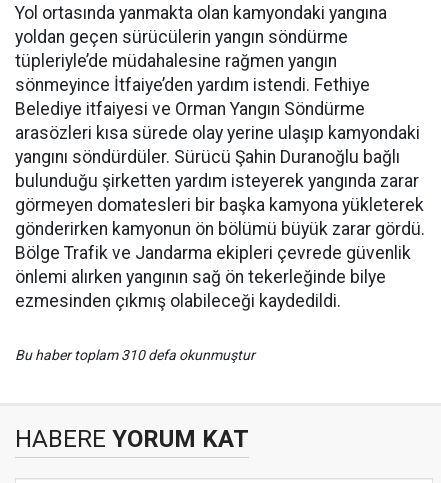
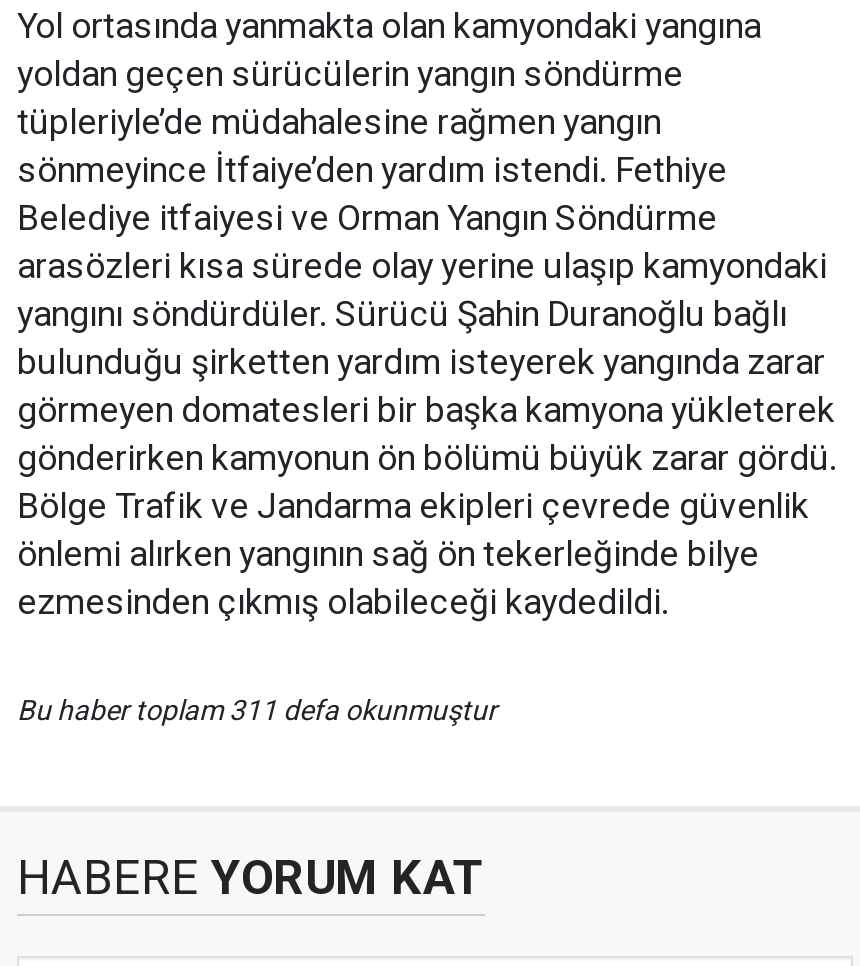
[15,347,255,363] Bu haber toplam 310 defa okunmuştur -> [17,694,497,726] Bu haber toplam 311 defa okunmuştur

